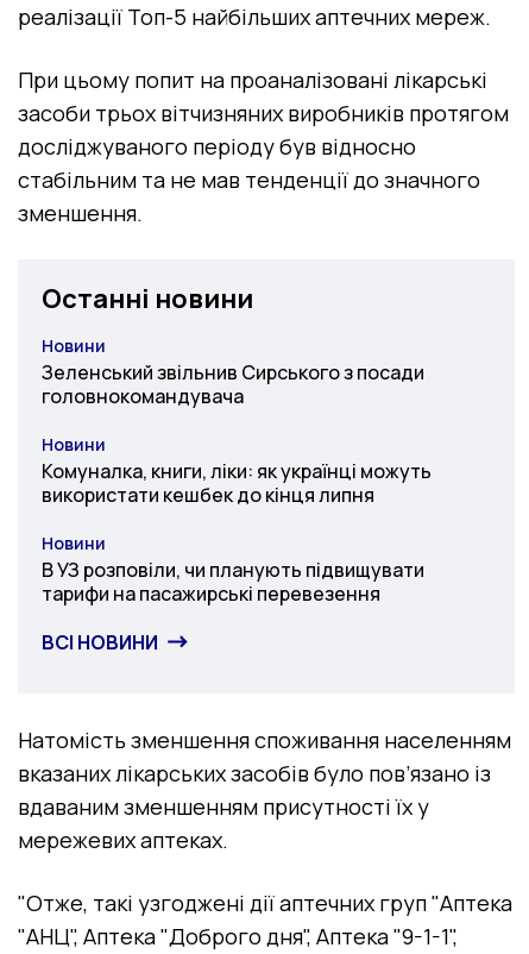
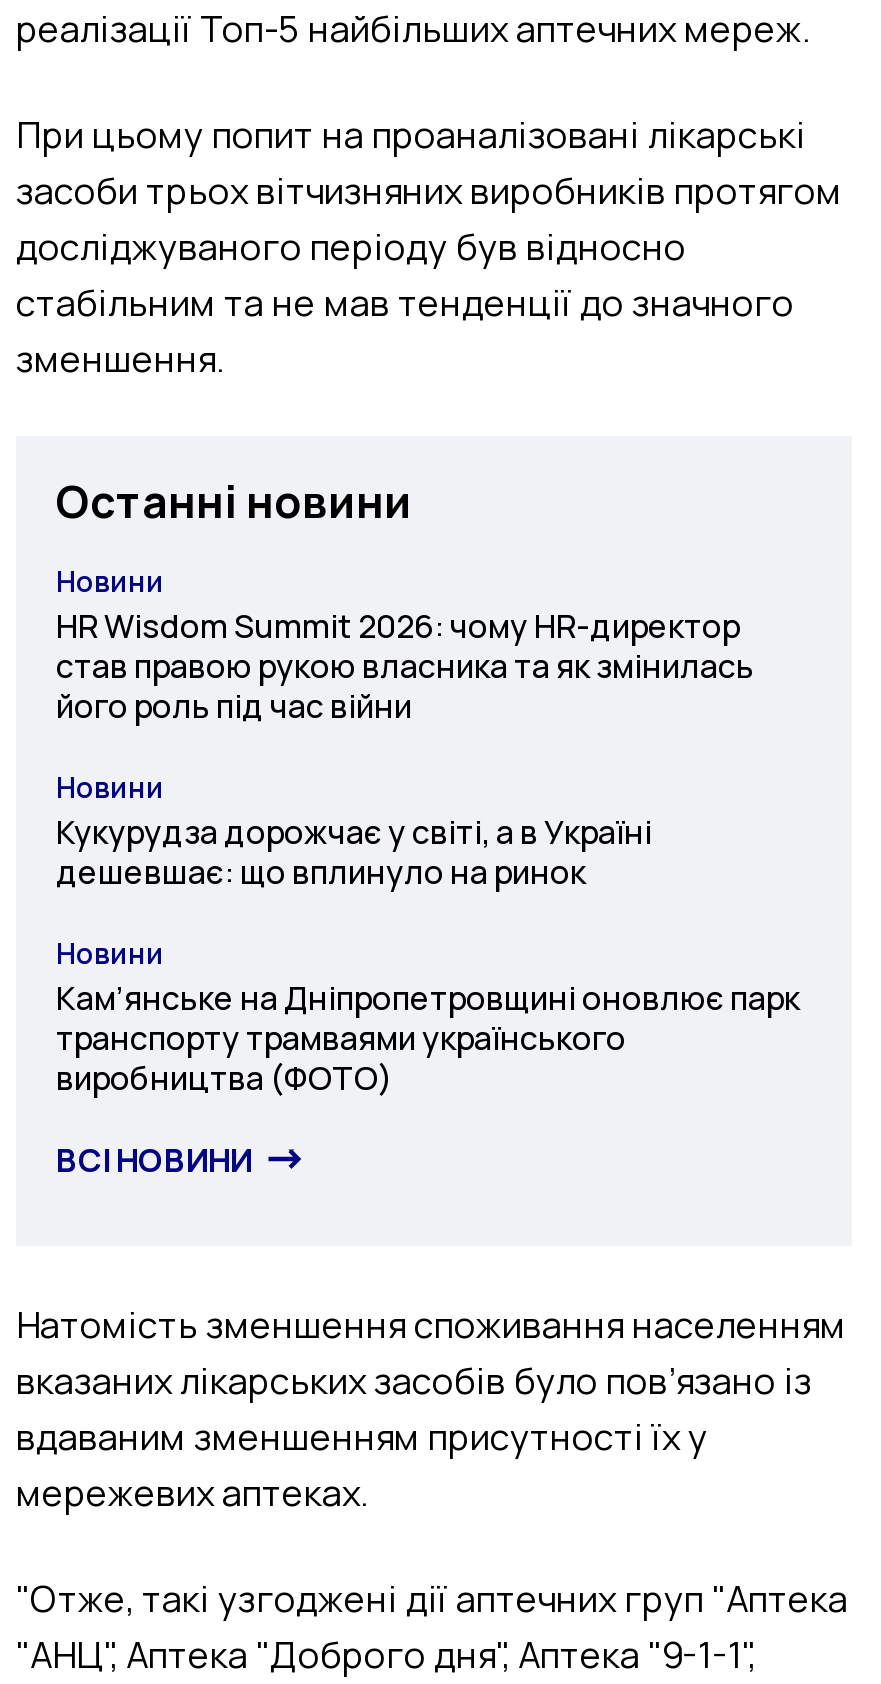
[42,359,424,409] Зеленський звільнив Сирського з посади | головнокомандувача -> [56,604,754,728] HR Wisdom Summit 2026: чому HR-директор | став правою рукою власника та як змінилась | його роль під час війни
[42,458,432,508] Комуналка, книги, ліки: як українці можуть | використати кешбек до кінця липня -> [56,810,652,894] Кукурудза дорожчає у світі, а в Україні | дешевшає: що вплинуло на ринок
[42,556,424,606] В УЗ розповіли, чи планують підвищувати | тарифи на пасажирські перевезення -> [56,976,800,1100] Камʼянське на Дніпропетровщині оновлює парк | транспорту трамваями українського | виробництва (ФОТО)

